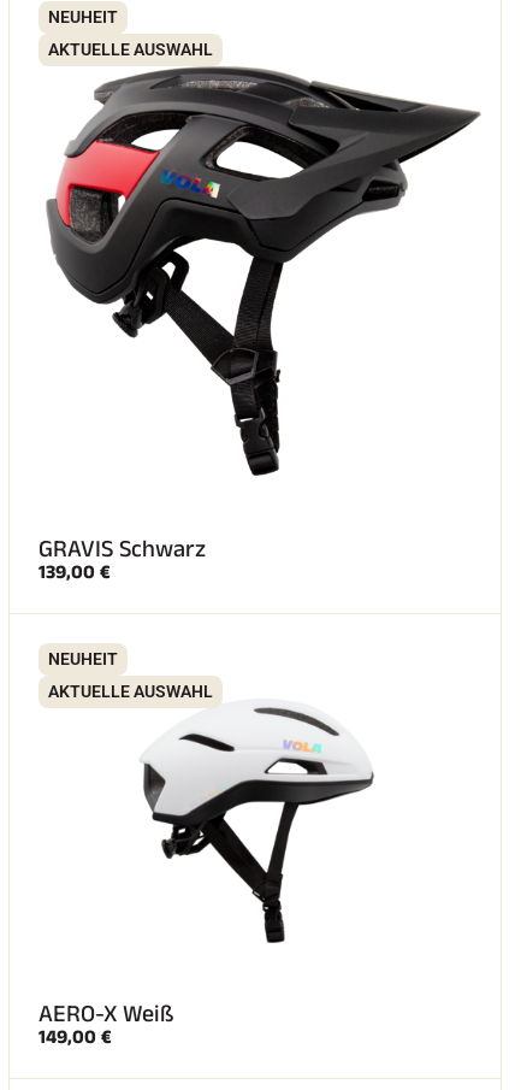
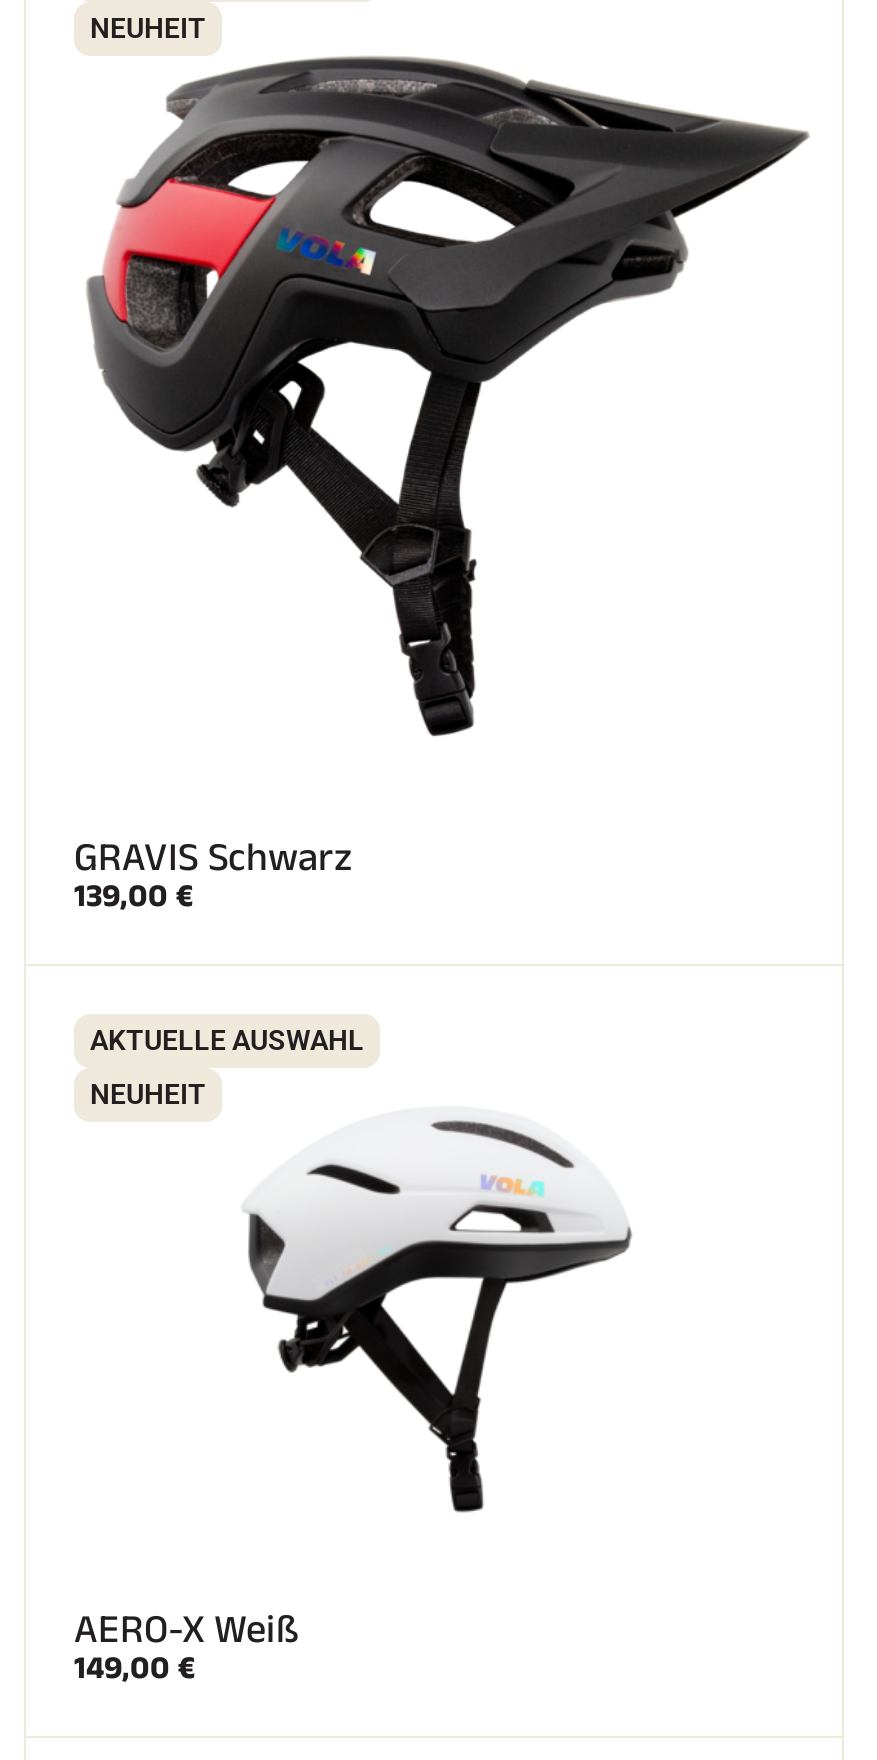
[48,40,213,59] AKTUELLE AUSWAHL -> none
none -> [90,1024,364,1056] AKTUELLE AUSWAHL
[48,682,213,701] AKTUELLE AUSWAHL -> none

